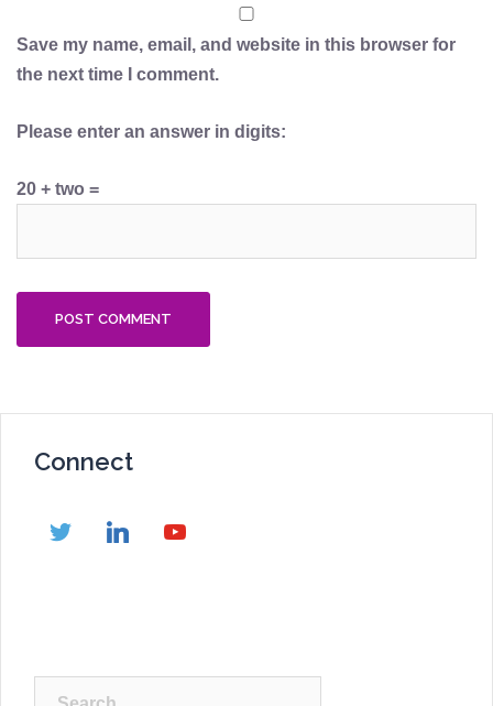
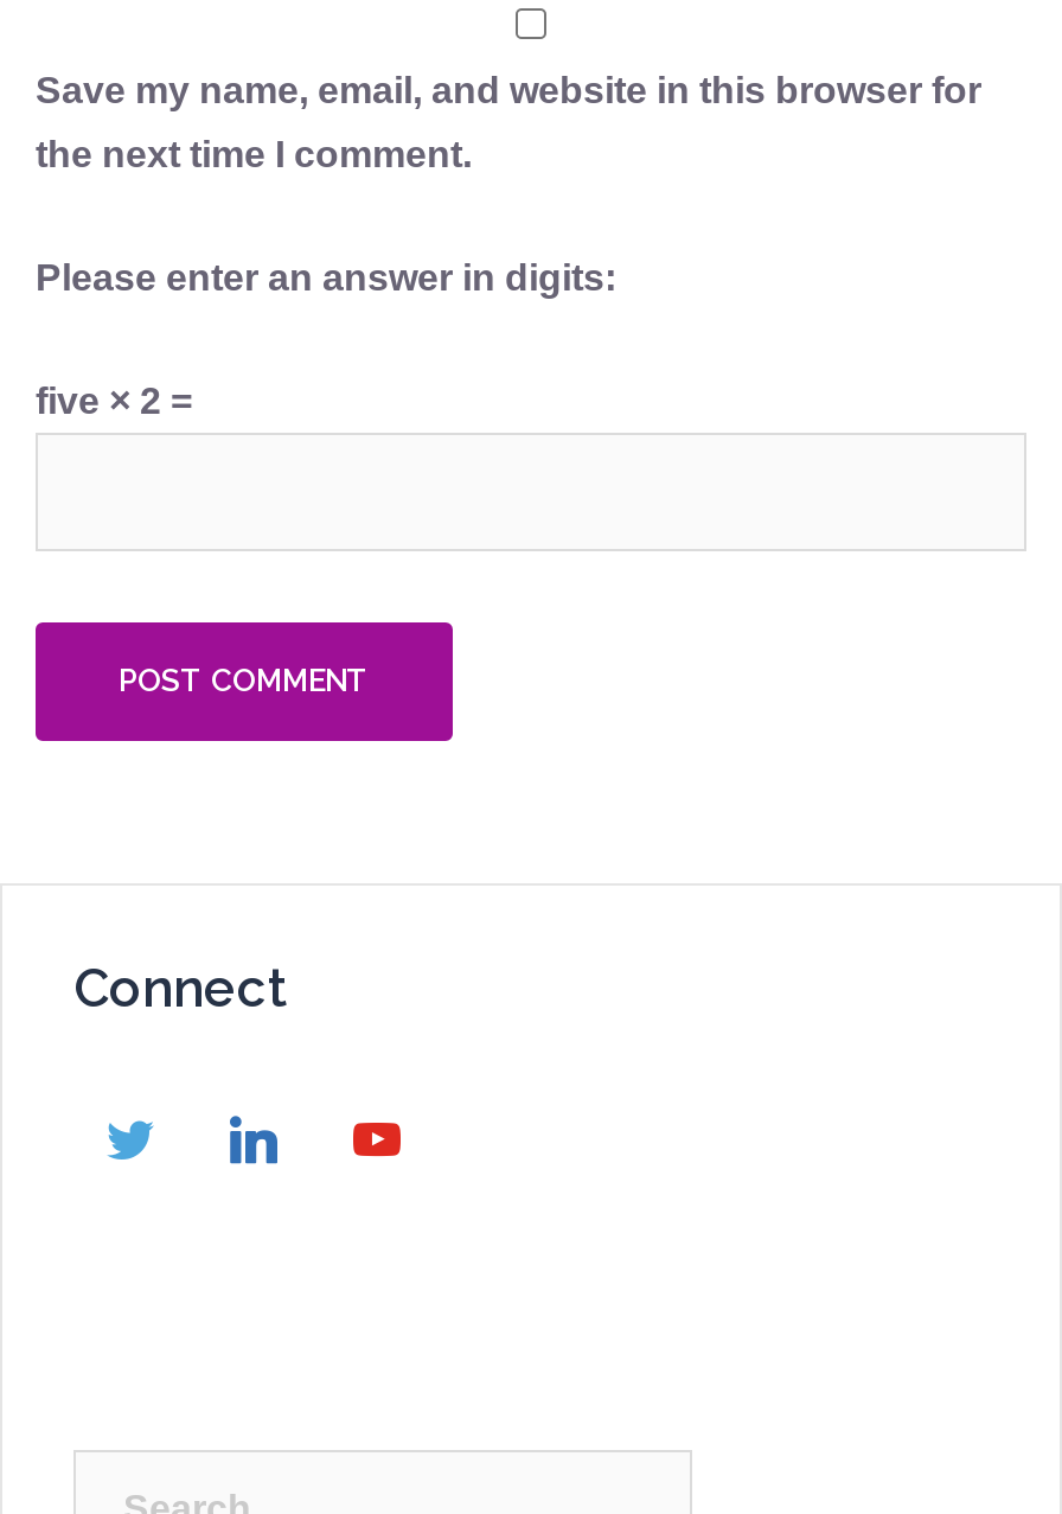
[17,180,99,198] 20 + two = -> [36,381,192,421] five × 2 =

